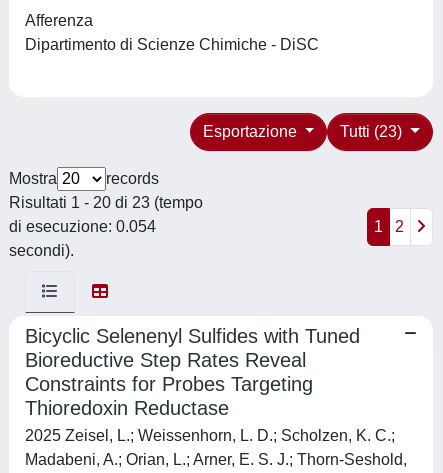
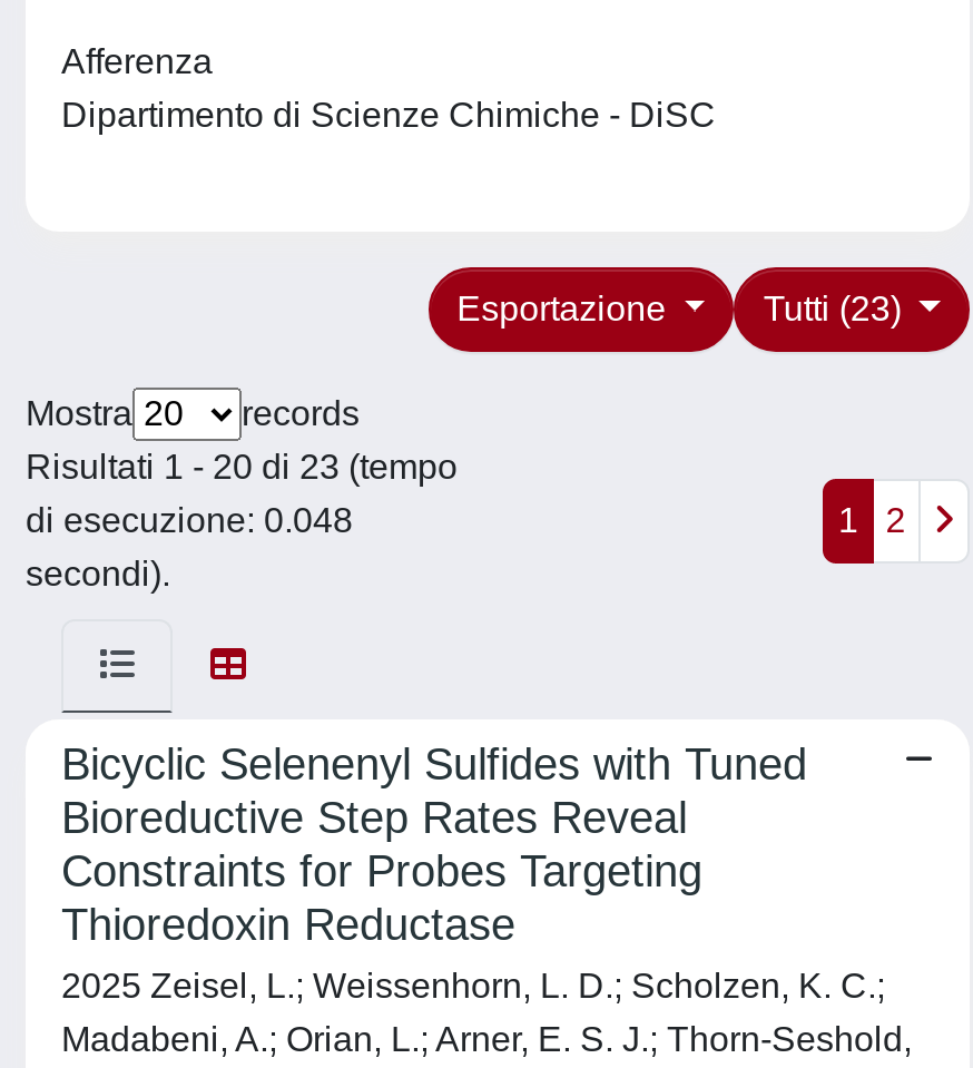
[9,218,156,235] di esecuzione: 0.054 -> [26,501,353,539] di esecuzione: 0.048

